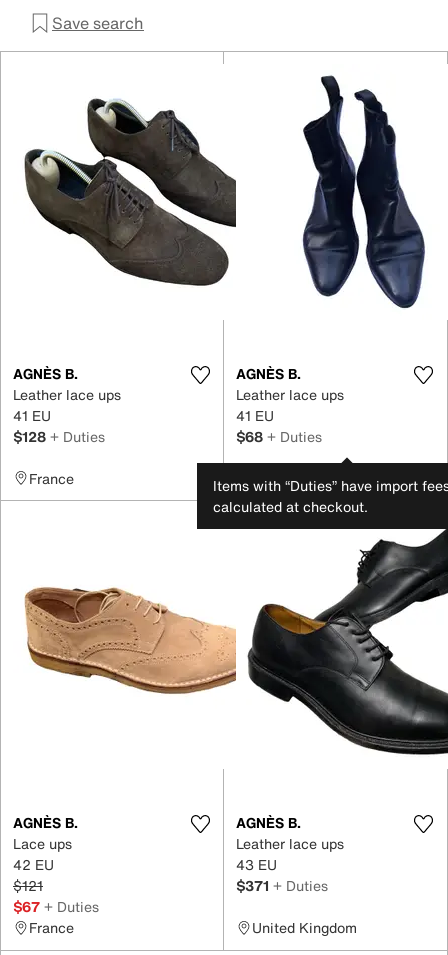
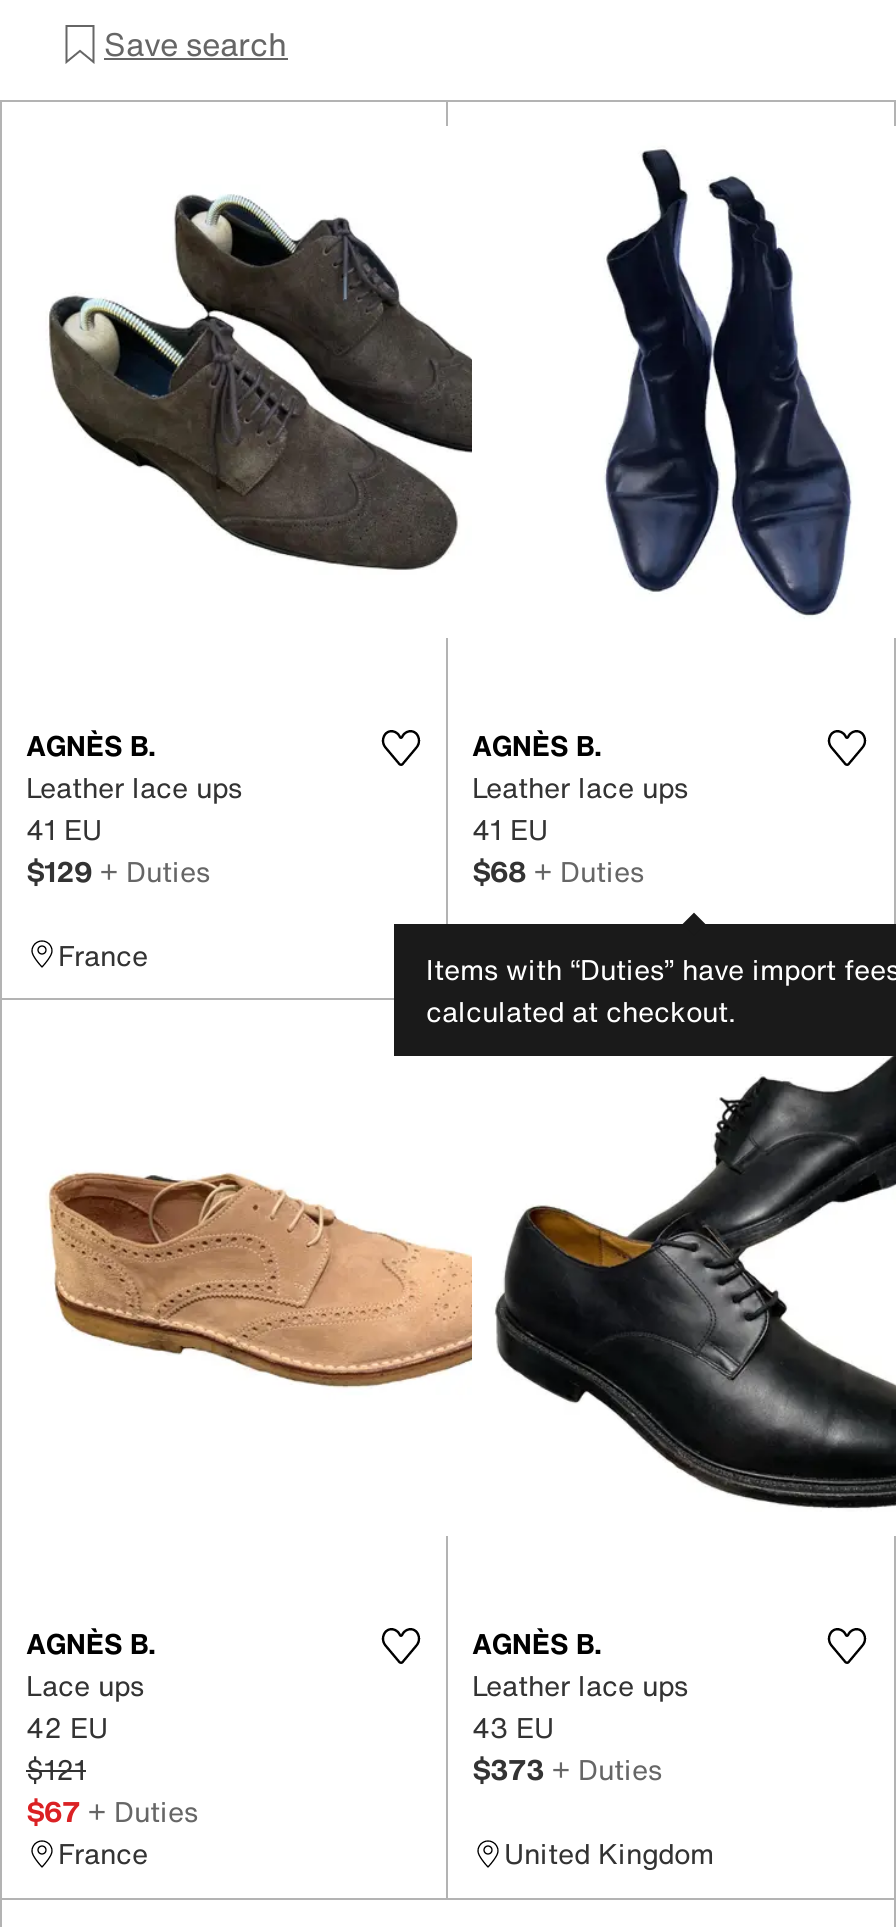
[13,425,105,446] $128 + Duties -> [26,849,210,891] $129 + Duties
[236,875,328,896] $371 + Duties -> [472,1748,662,1790] $373 + Duties

